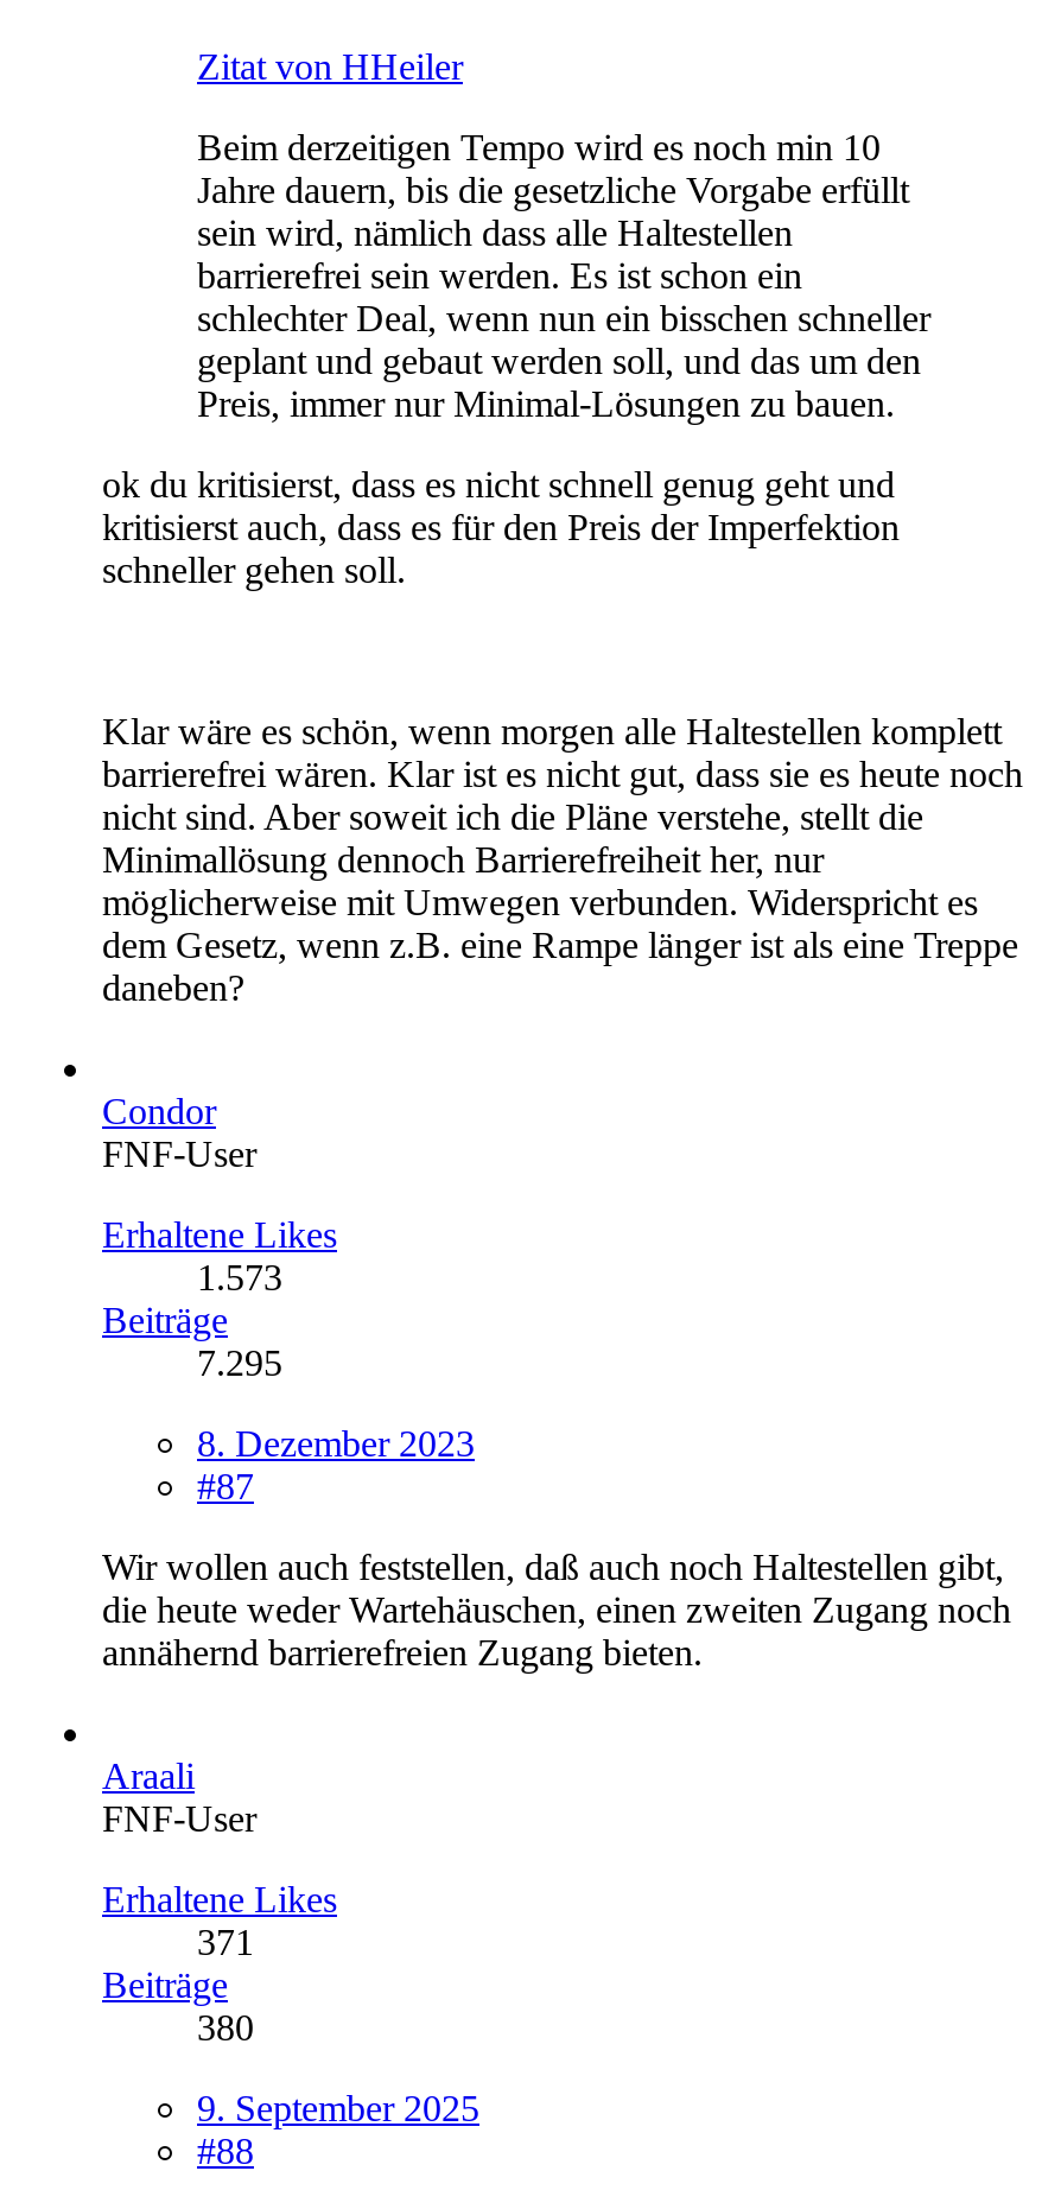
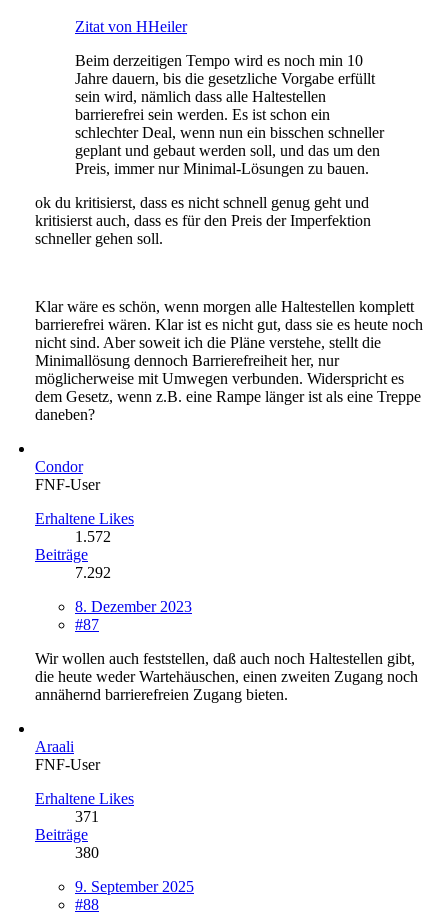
[197,1257,282,1297] 1.573 -> [75,528,111,545] 1.572
[197,1342,282,1382] 7.295 -> [75,564,111,581] 7.292

